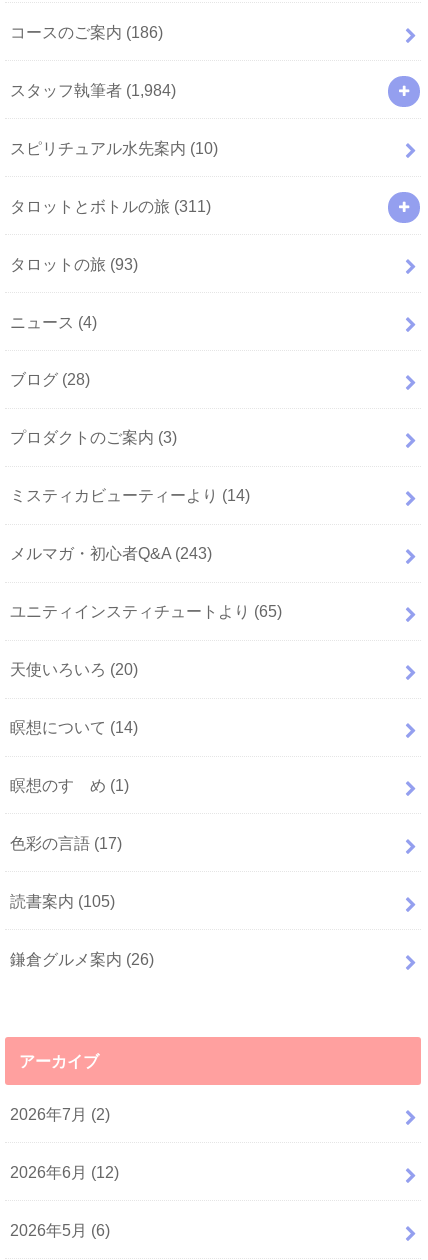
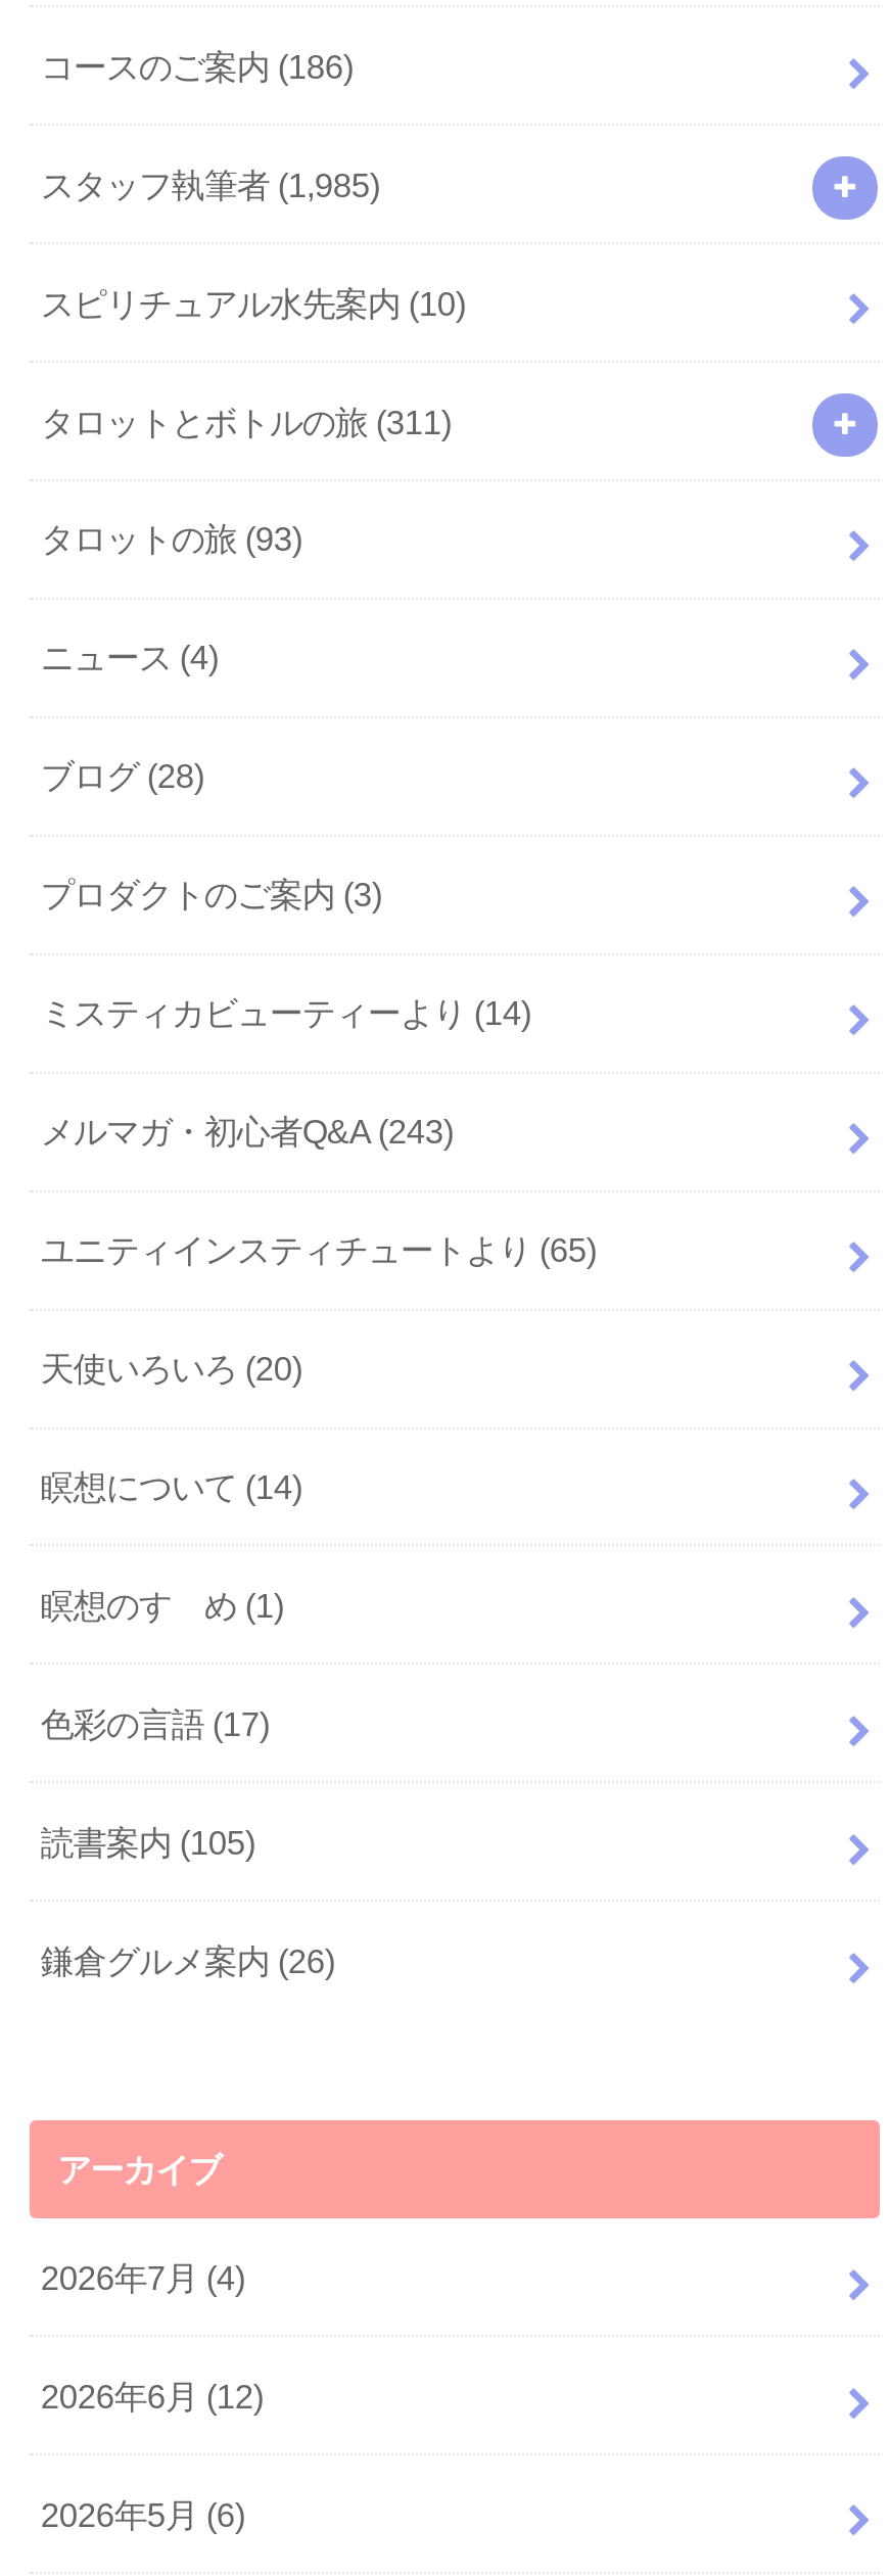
[10,81,176,99] スタッフ執筆者(1,984) -> [41,166,380,203] スタッフ執筆者(1,985)
[10,1105,110,1123] 2026年7月 (2) -> [41,2259,245,2296] 2026年7月 (4)

